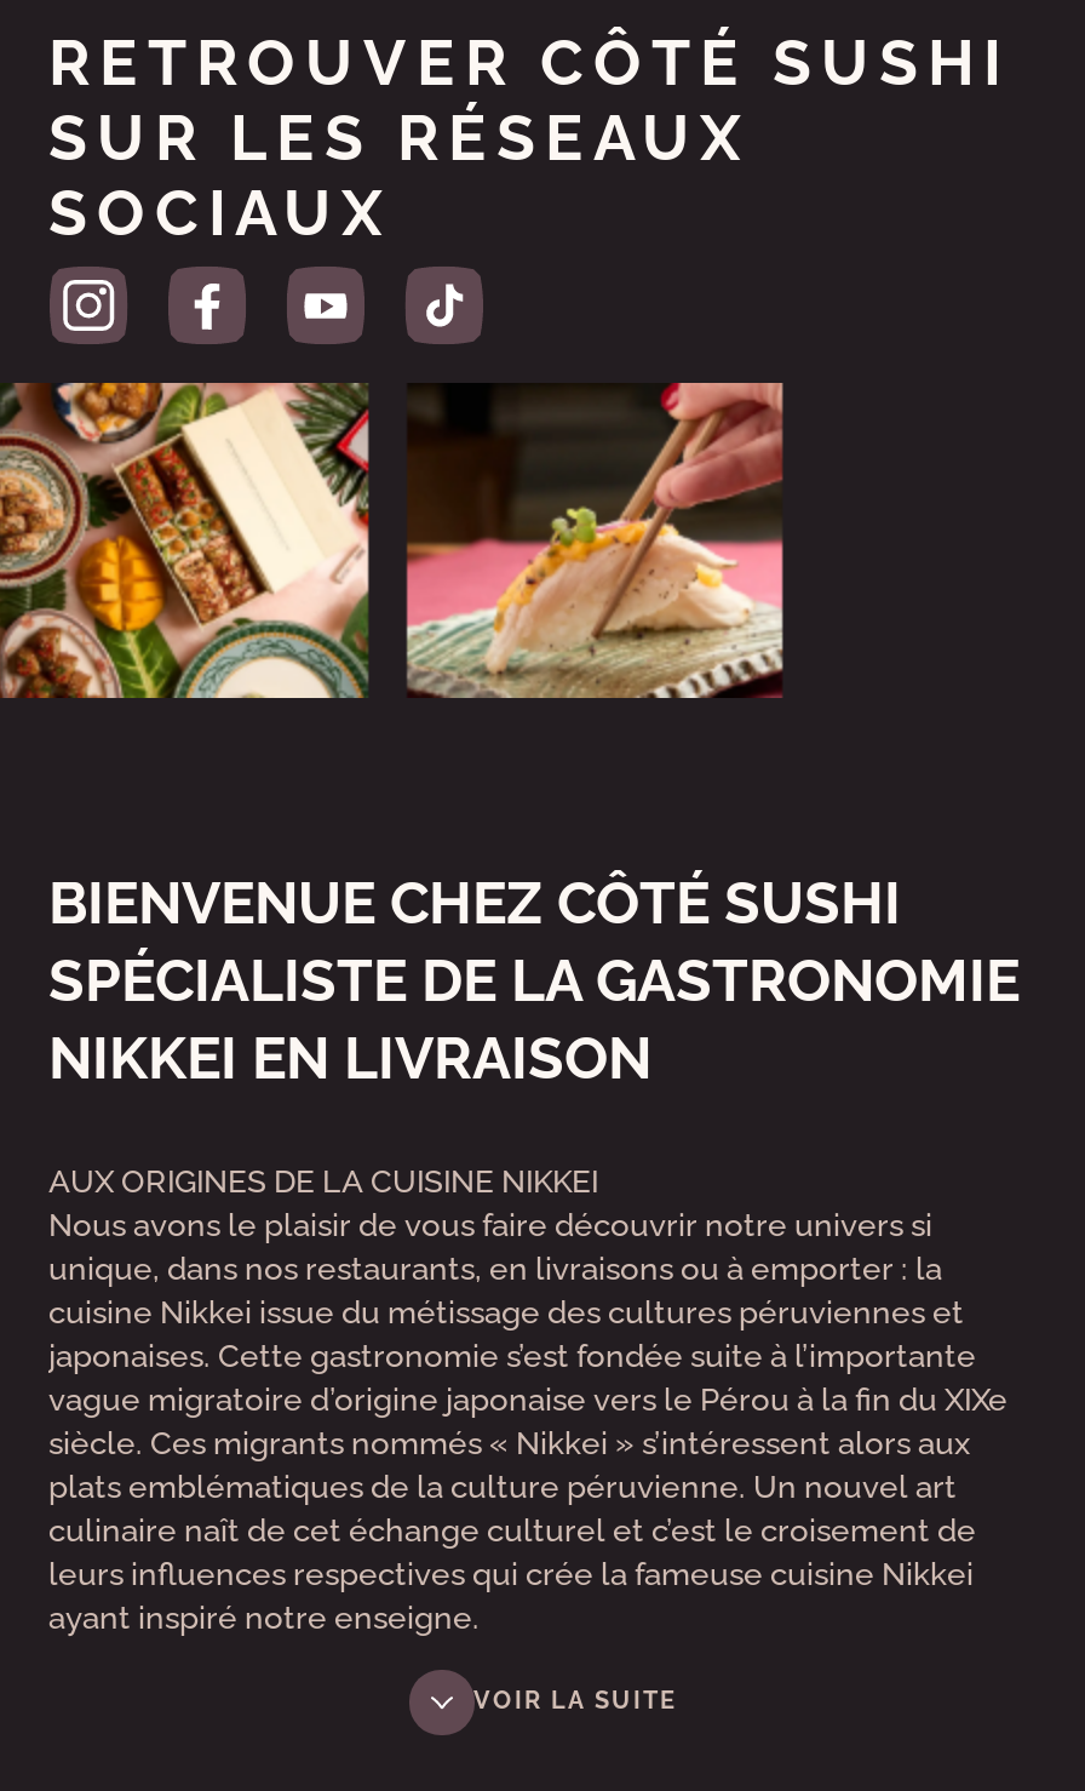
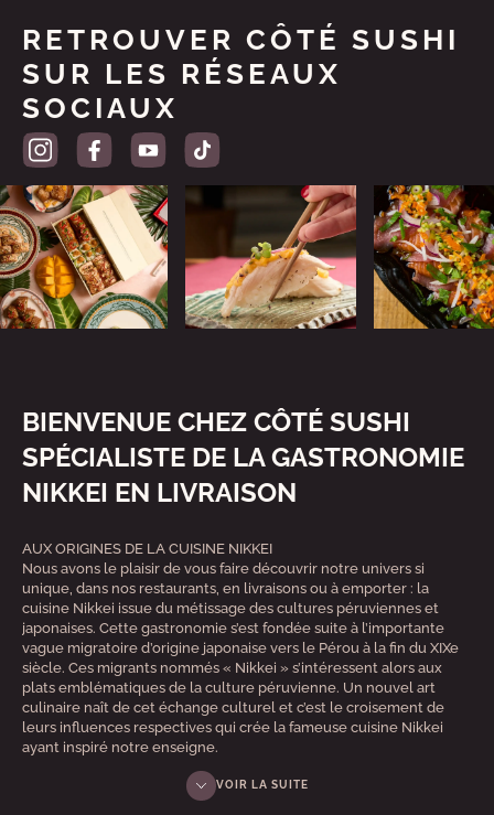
none -> [373,184,491,330] [image]

